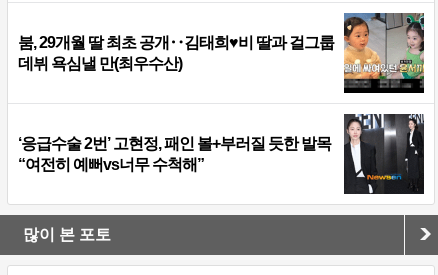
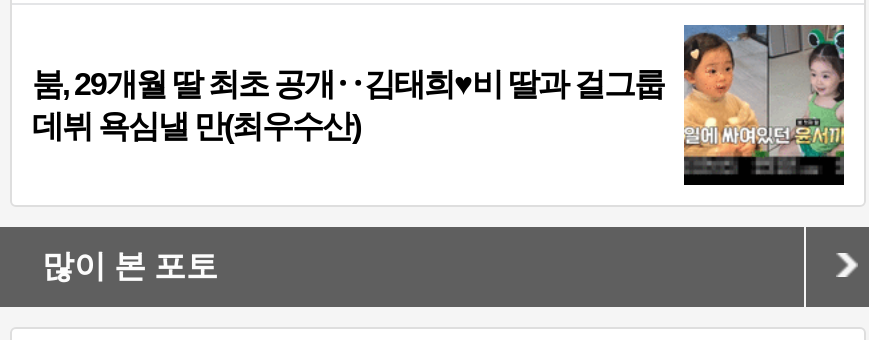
[18,114,425,194] [image] | ‘응급수술 2번’ 고현정, 패인 볼+부러질 듯한 발목 | “여전히 예뻐vs너무 수척해” -> none

